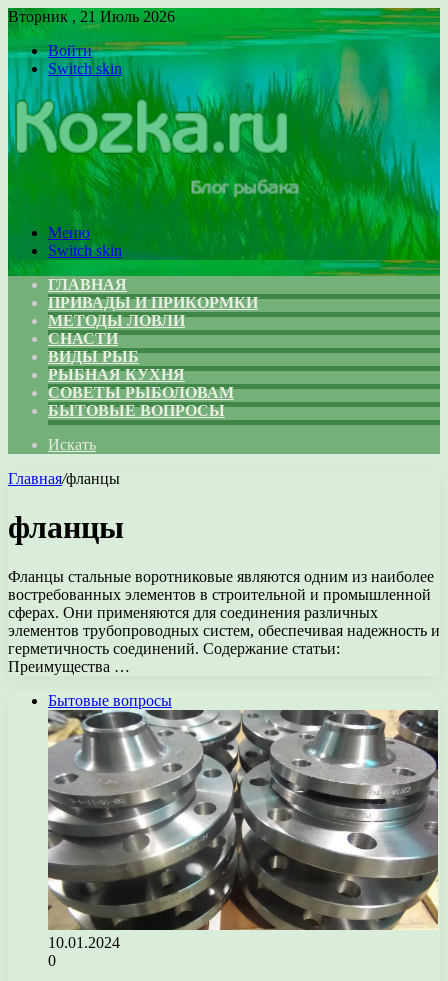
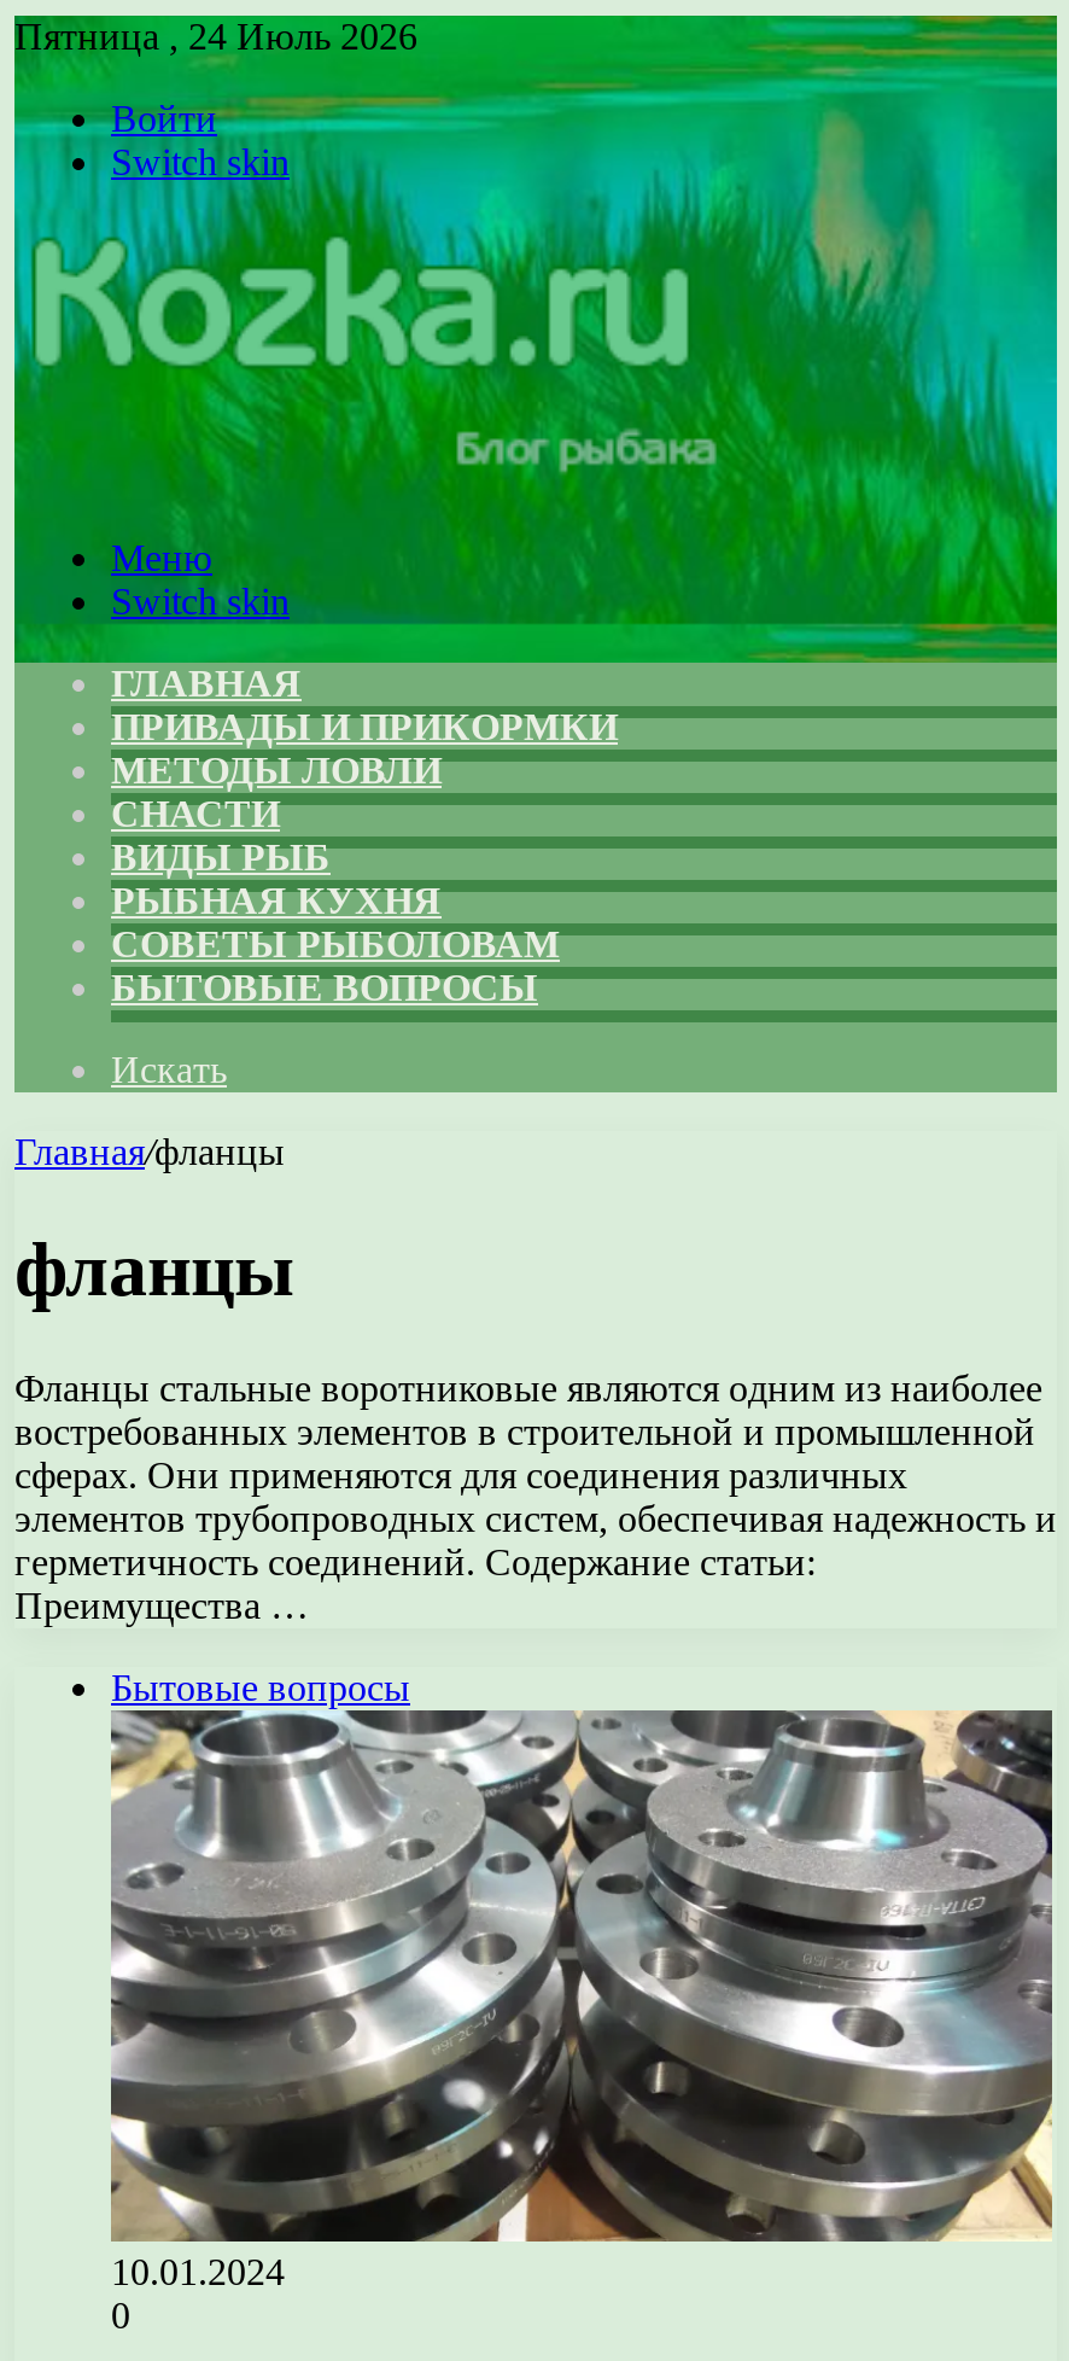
[8,8,175,25] Вторник , 21 Июль 2026 -> [14,16,417,57] Пятница , 24 Июль 2026

